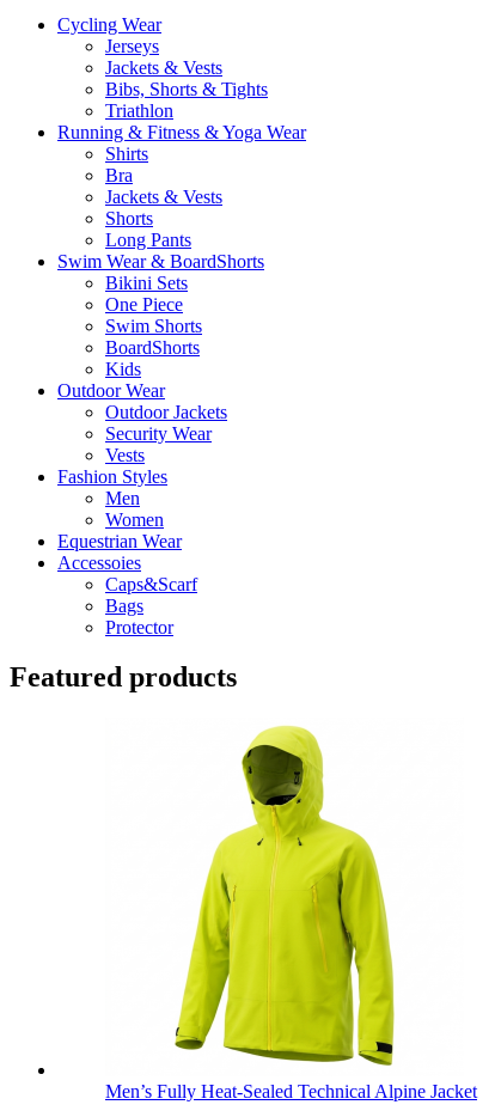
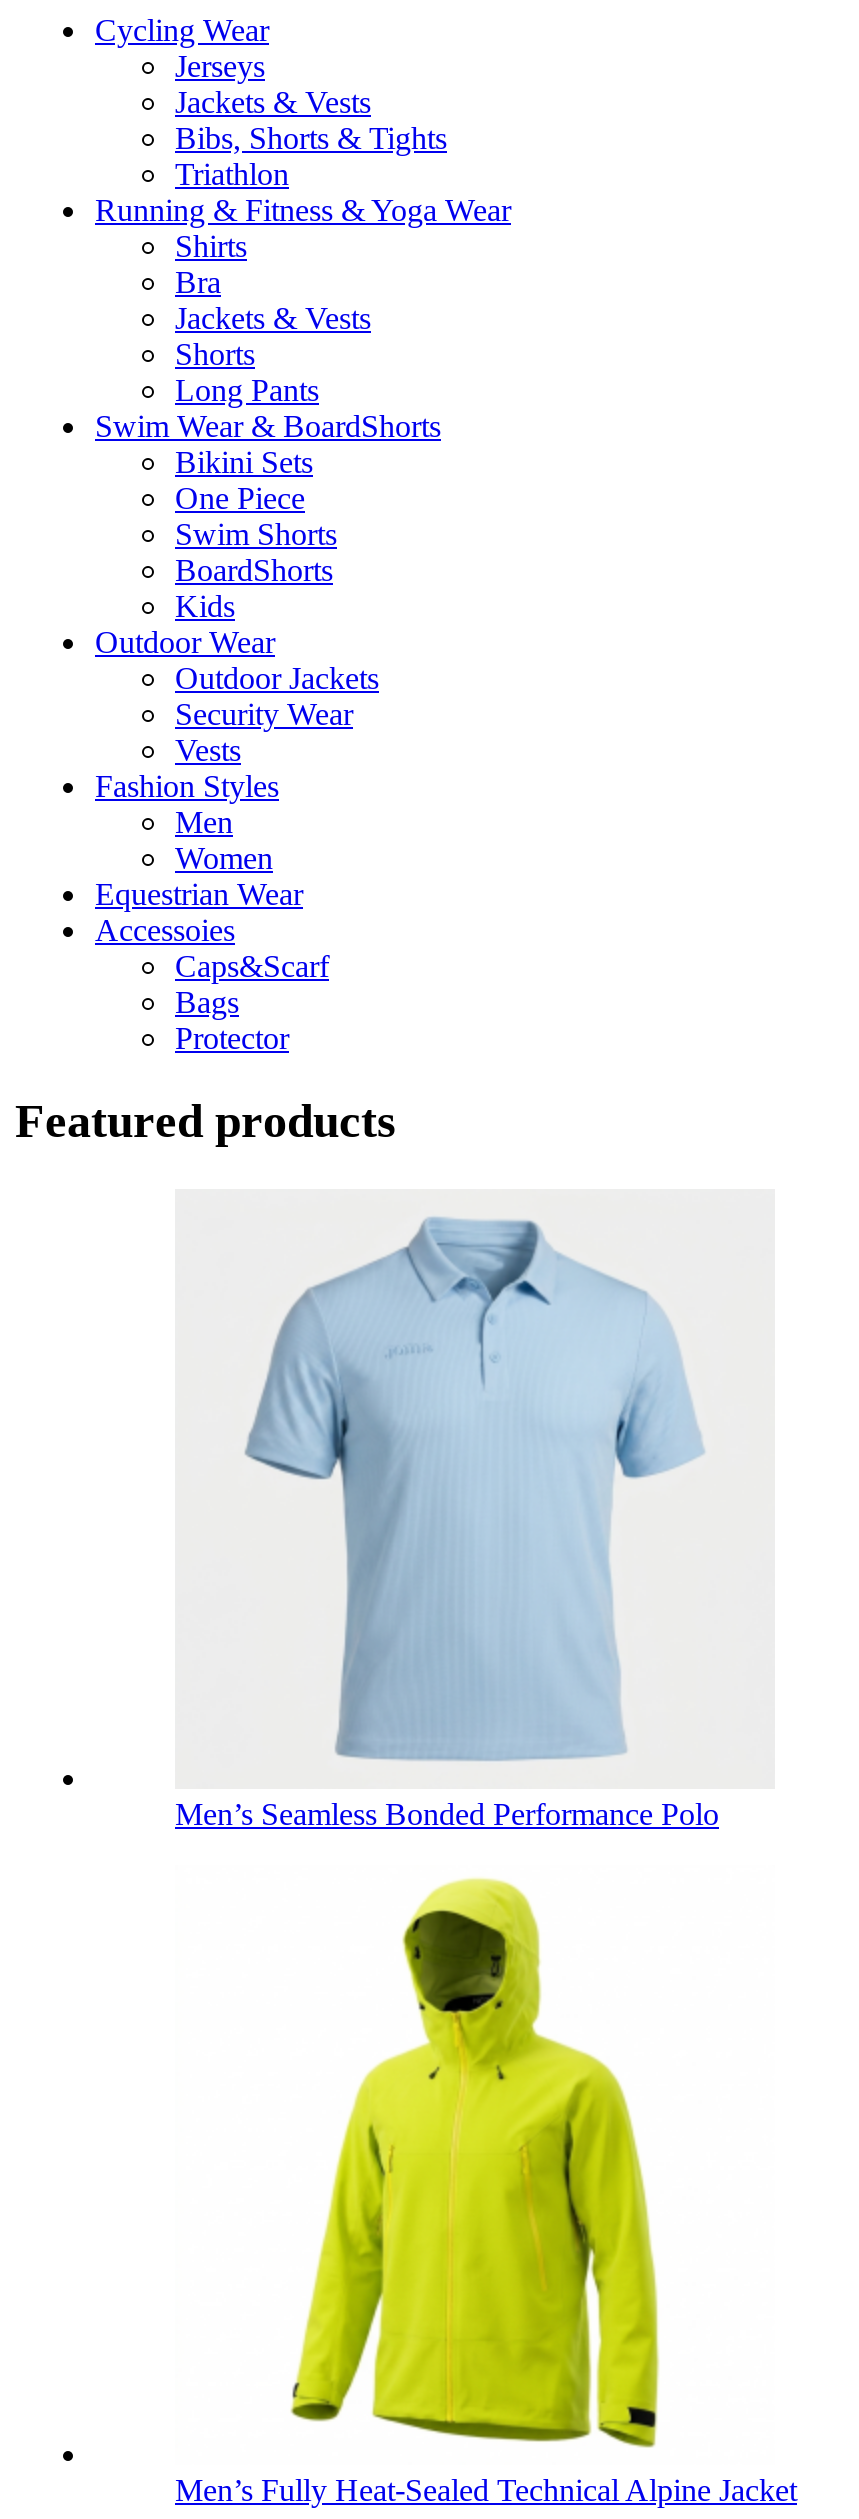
none -> [175,1215,719,1832] [image] | Men’s Seamless Bonded Performance Polo

